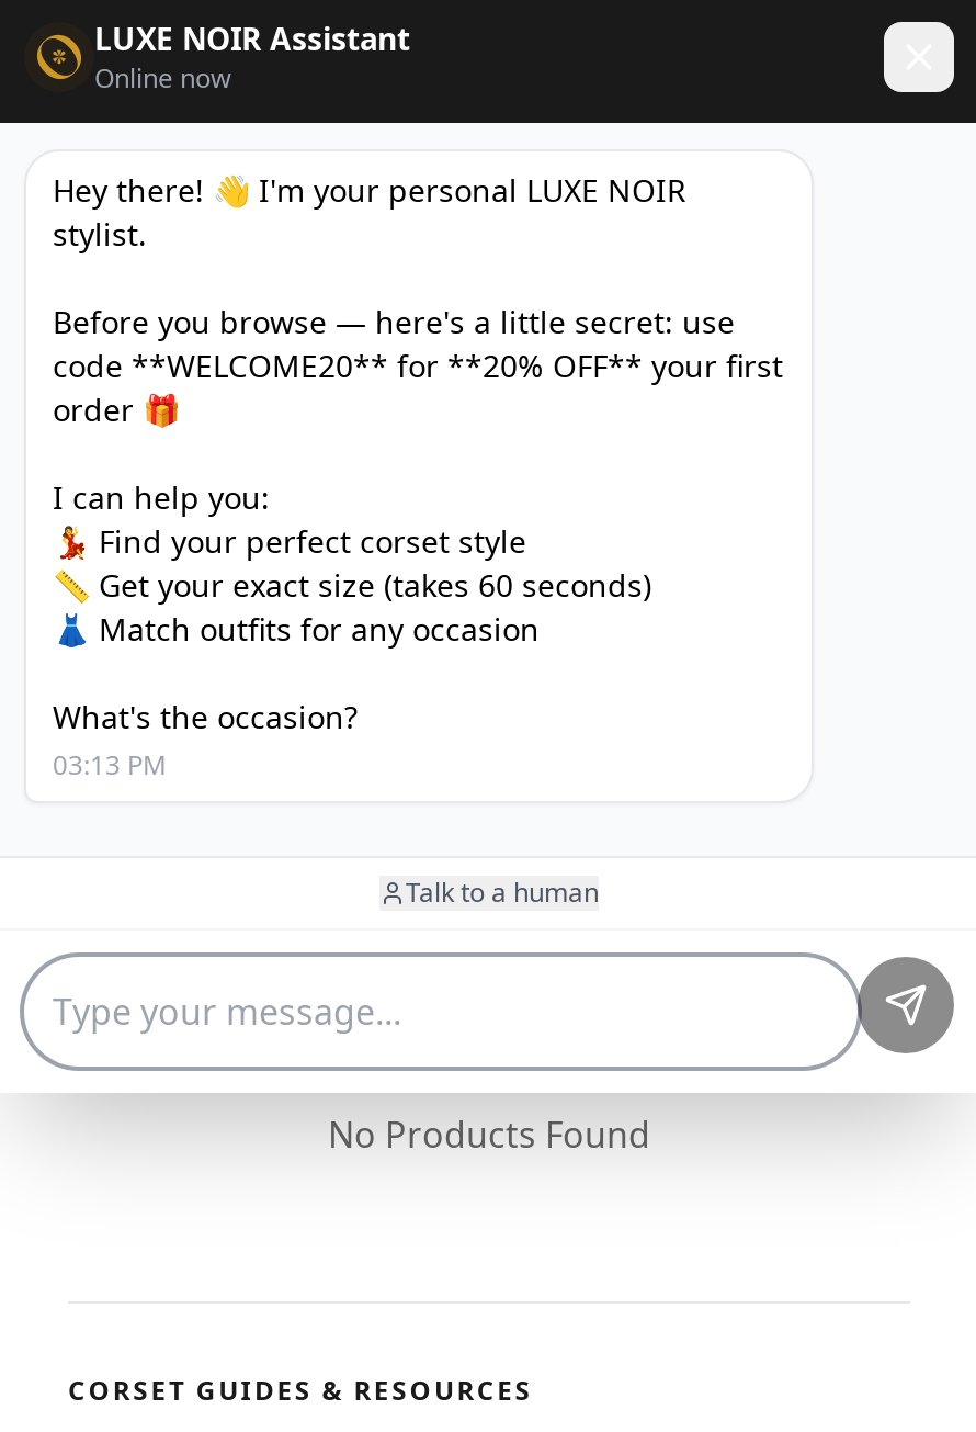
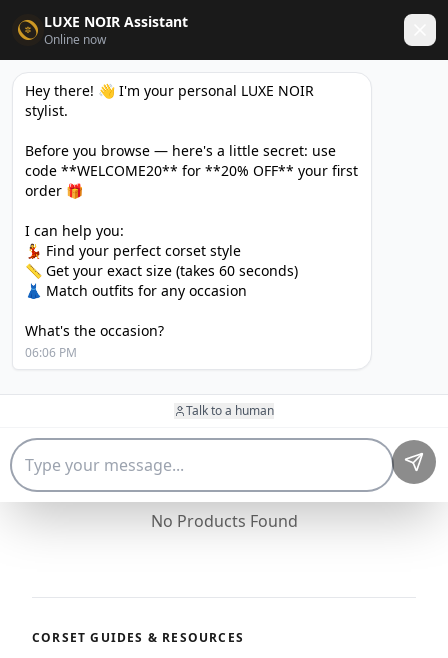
[53,746,167,783] 03:13 PM -> [25,344,77,361] 06:06 PM

